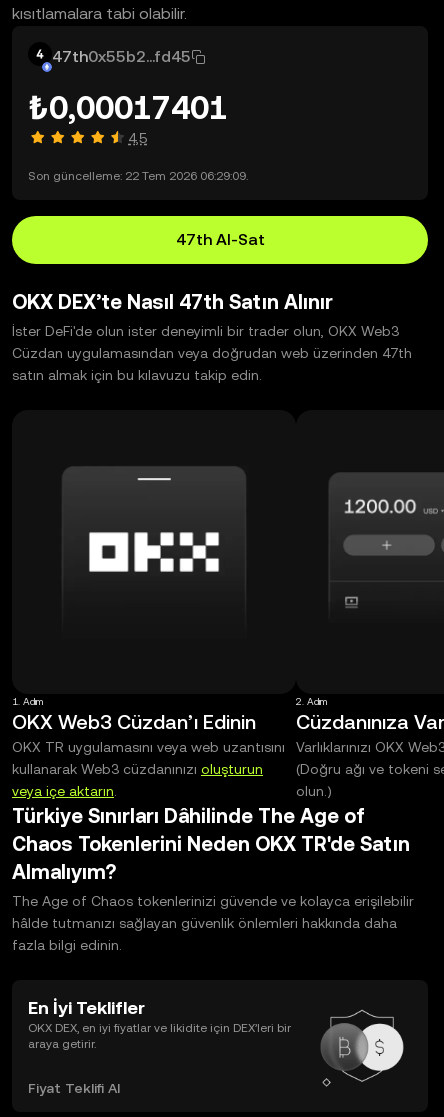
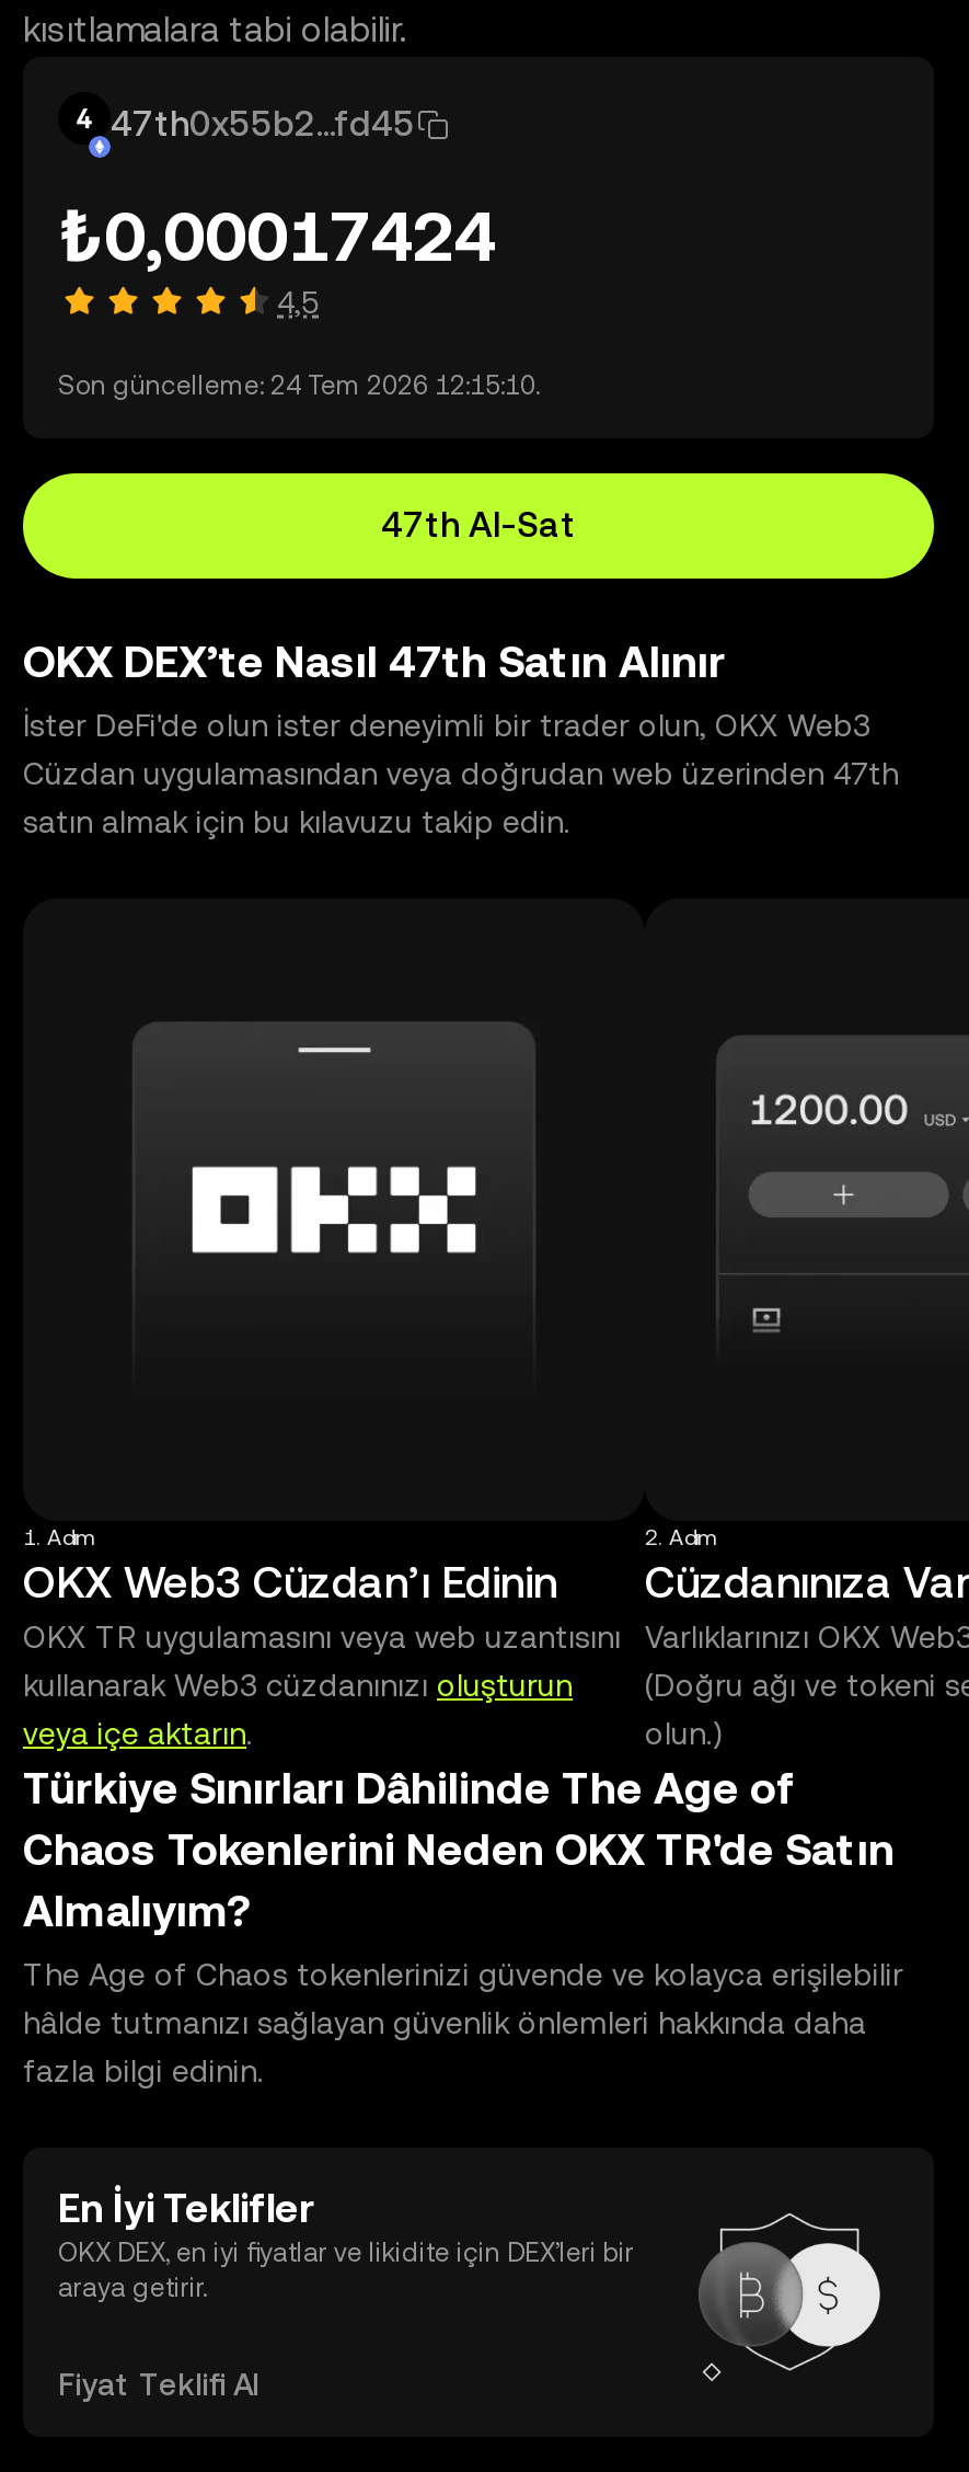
[28,89,228,126] ₺0,00017401 -> [58,195,496,276] ₺0,00017424
[28,169,248,183] Son güncelleme: 22 Tem 2026 06:29:09. -> [58,370,540,401] Son güncelleme: 24 Tem 2026 12:15:10.

